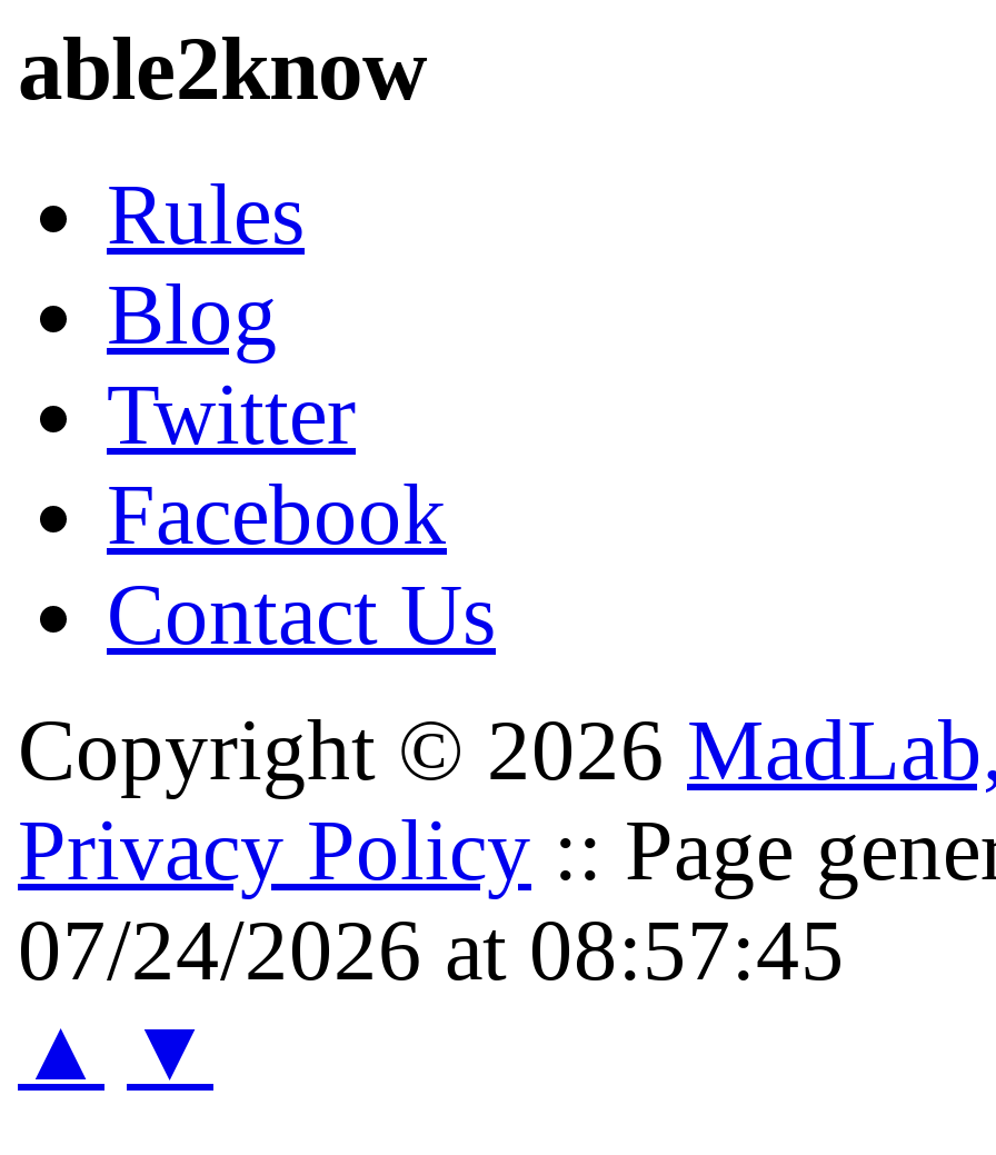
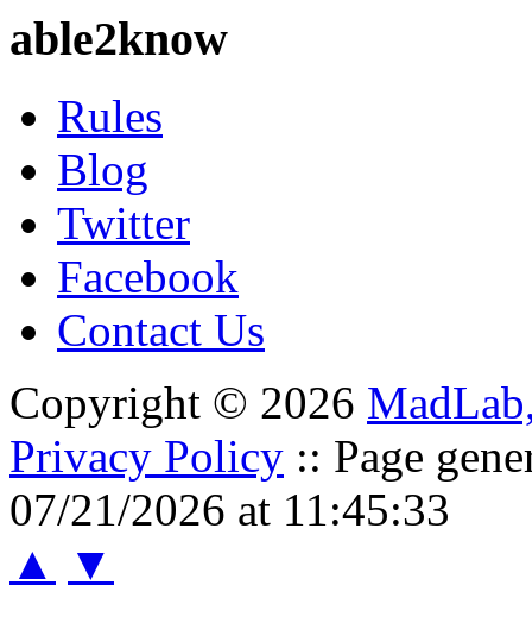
[18,902,845,997] 07/24/2026 at 08:57:45 -> [9,484,450,535] 07/21/2026 at 11:45:33

